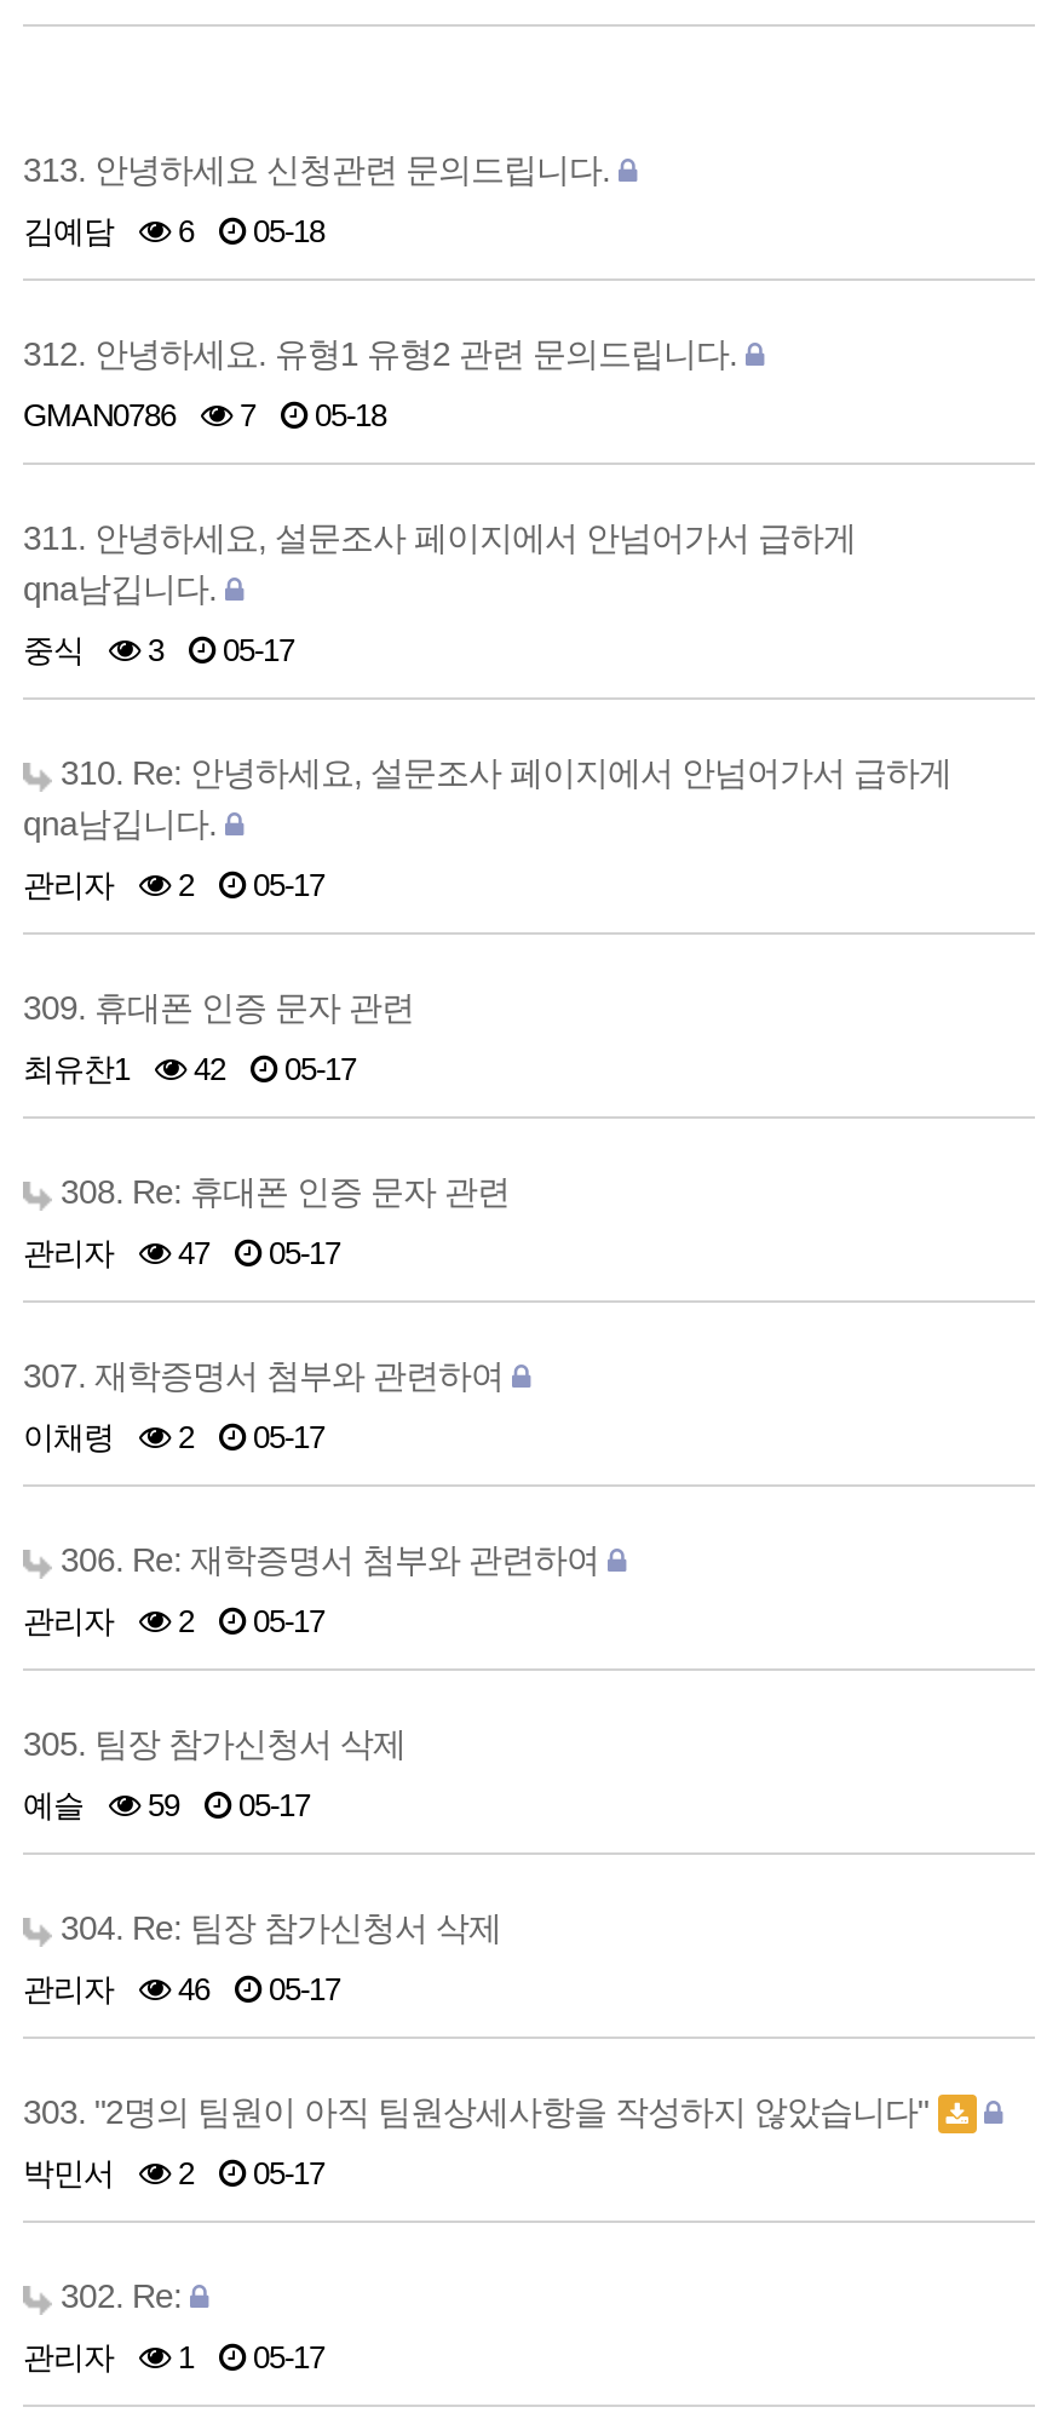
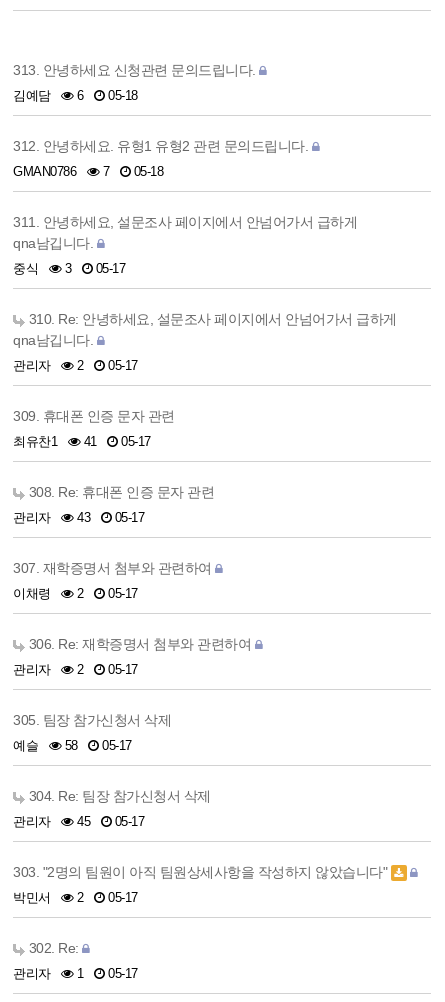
[23,1052,356,1088] 최유찬1 42 05-17 -> [13,434,150,449] 최유찬1 41 05-17
[23,1236,340,1272] 관리자 47 05-17 -> [13,510,144,525] 관리자 43 05-17
[23,1788,310,1824] 예슬 59 05-17 -> [13,738,131,753] 예슬 58 05-17
[23,1972,340,2008] 관리자 46 05-17 -> [13,814,144,829] 관리자 45 05-17

